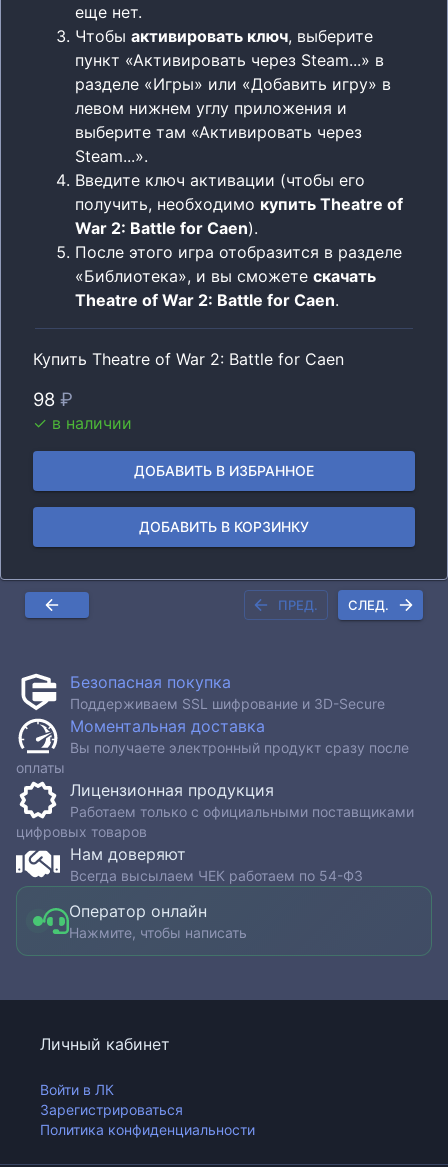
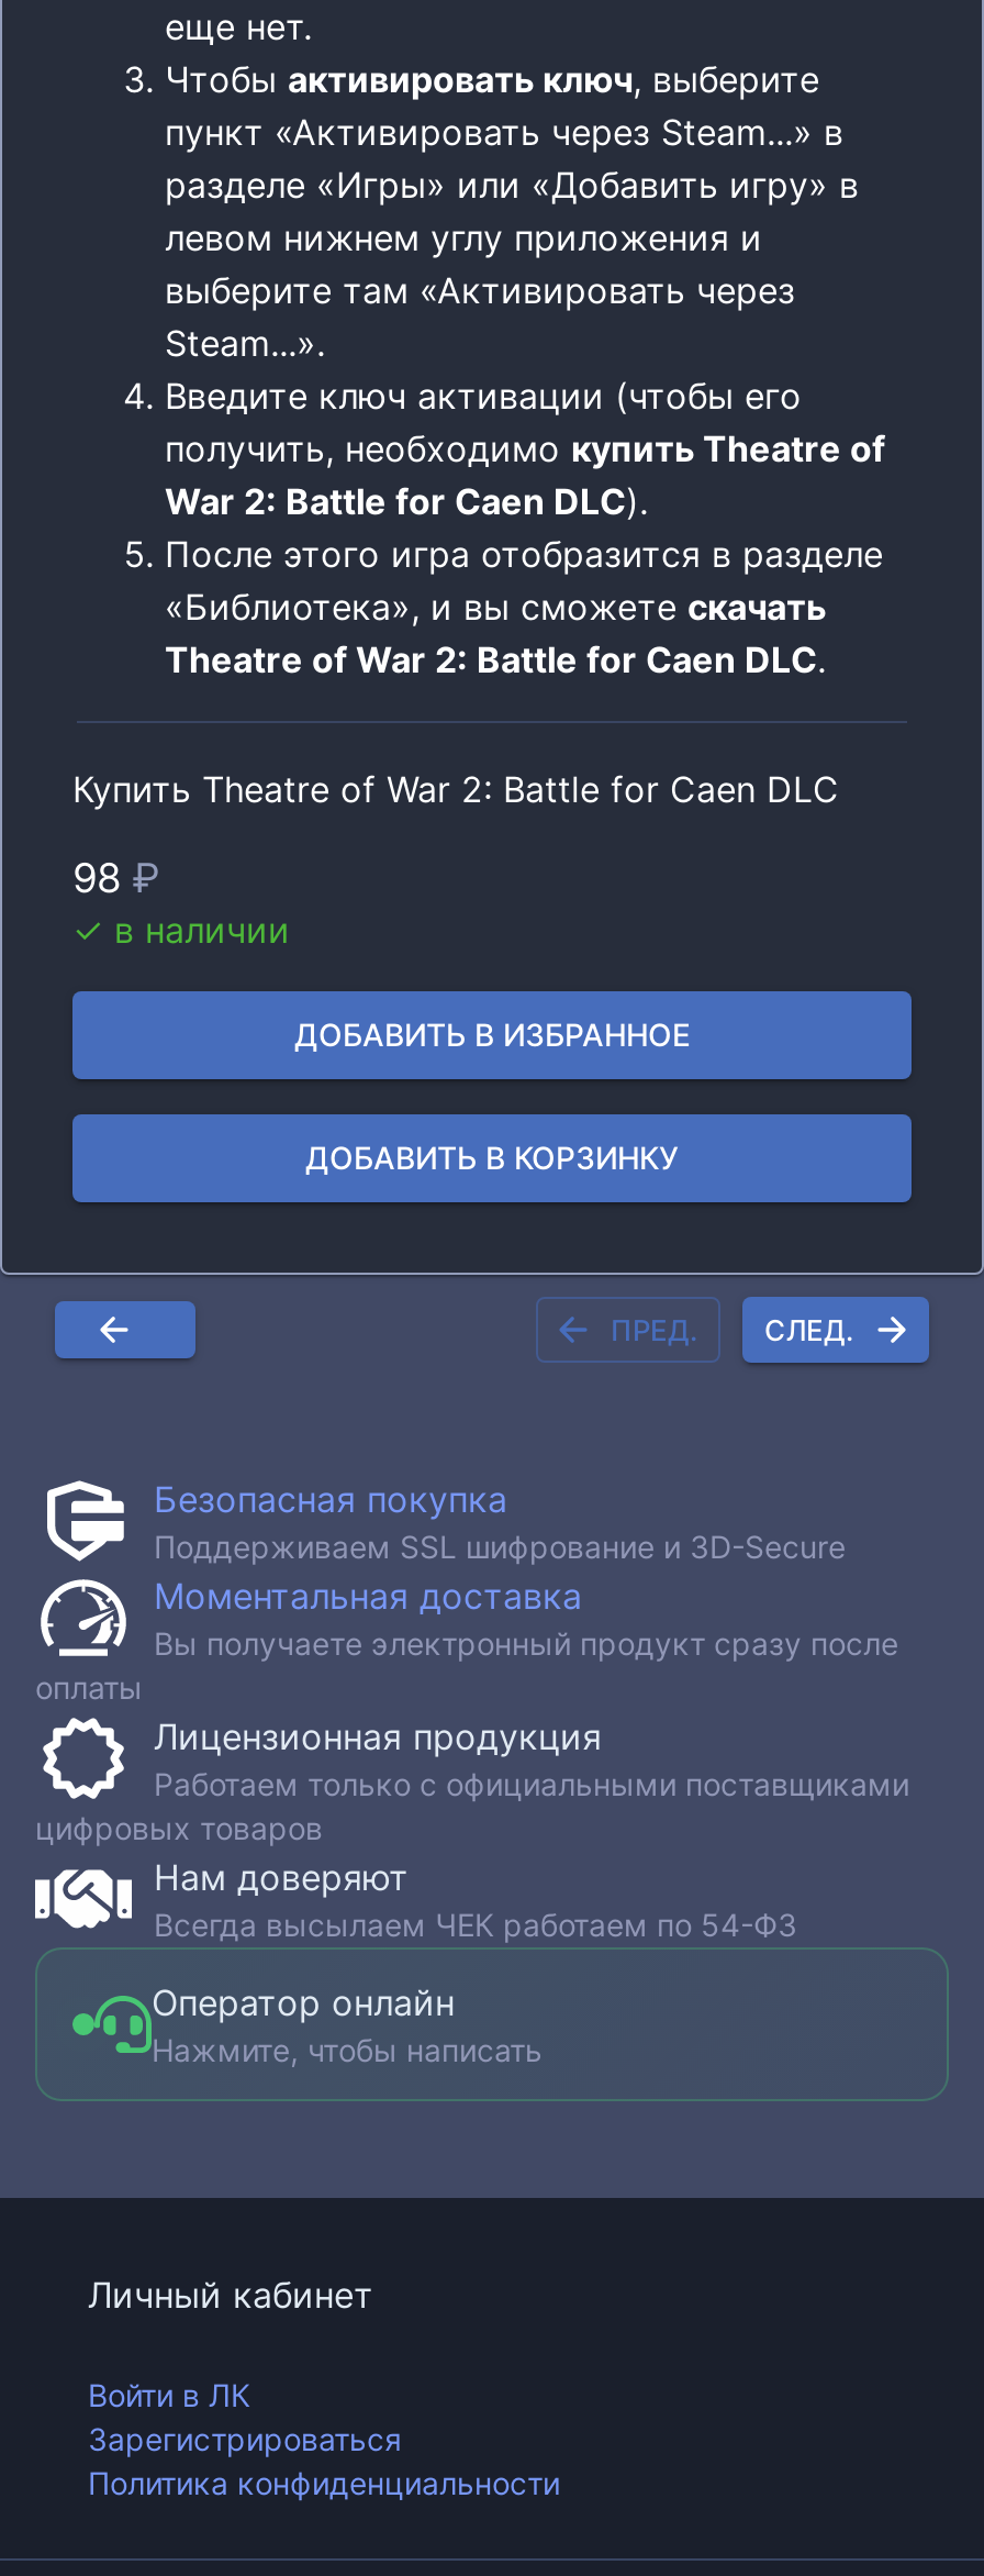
[75,218,258,238] War 2: Battle for Caen). -> [165,479,648,523] War 2: Battle for Caen DLC).
[75,290,339,310] Theatre of War 2: Battle for Caen. -> [165,637,826,681] Theatre of War 2: Battle for Caen DLC.
[33,349,344,369] Купить Theatre of War 2: Battle for Caen -> [72,767,839,811] Купить Theatre of War 2: Battle for Caen DLC

